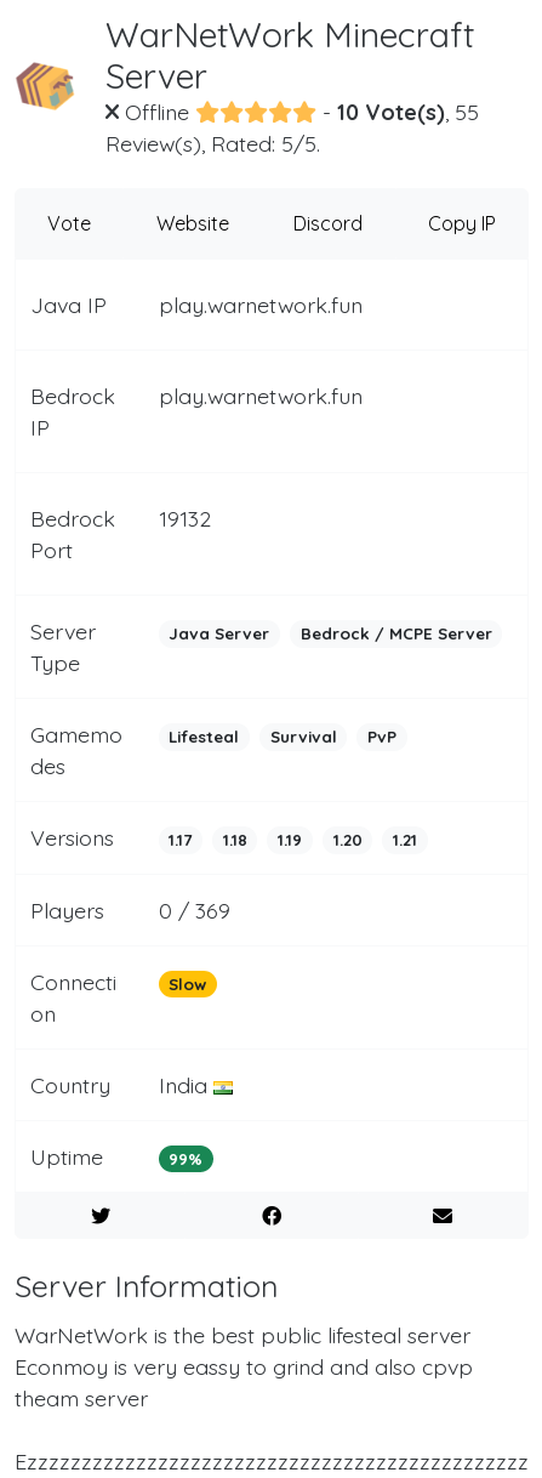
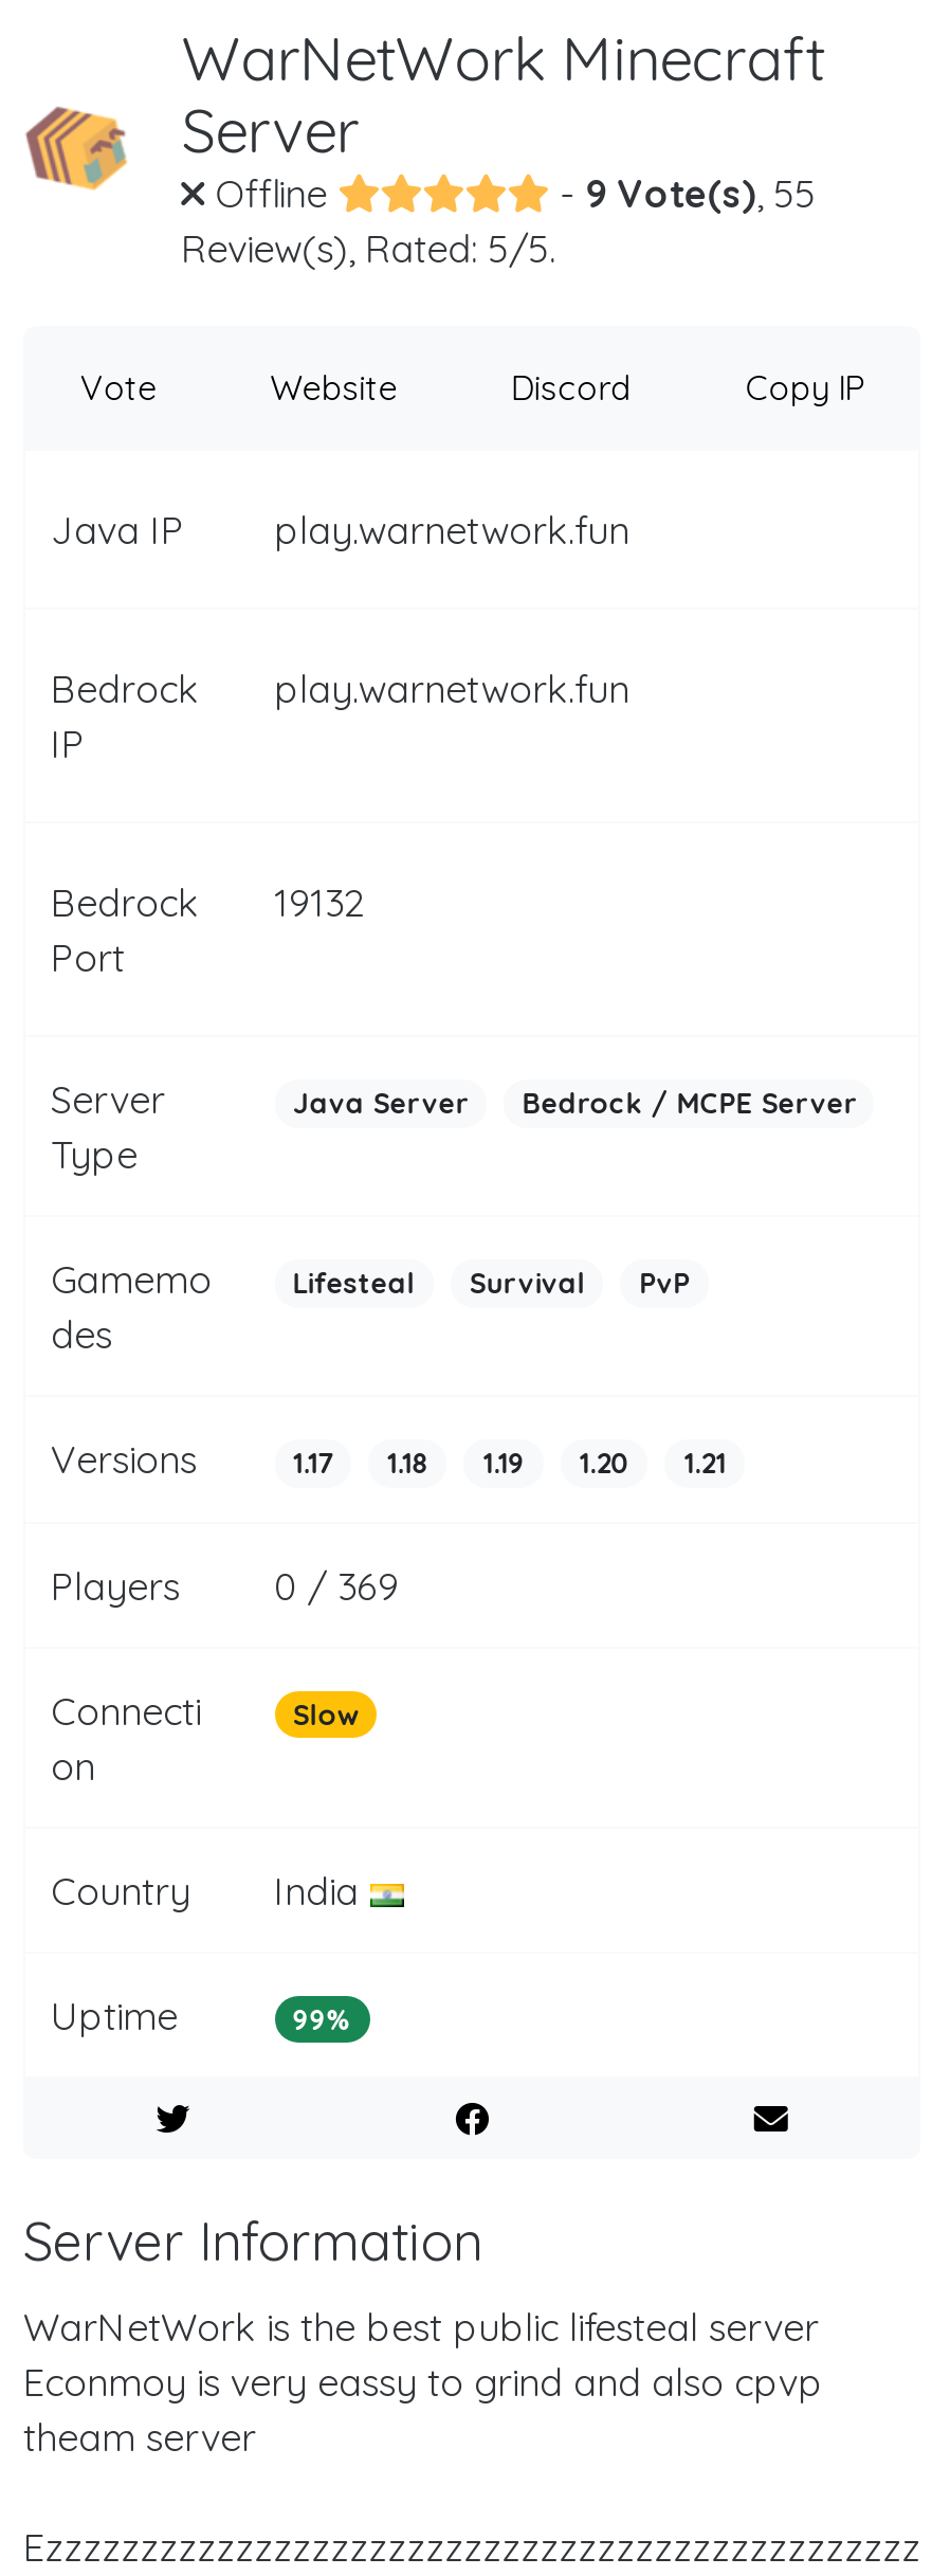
[316,98,479,125] - 10 Vote(s), 55 -> [549,169,816,216] - 9 Vote(s), 55

